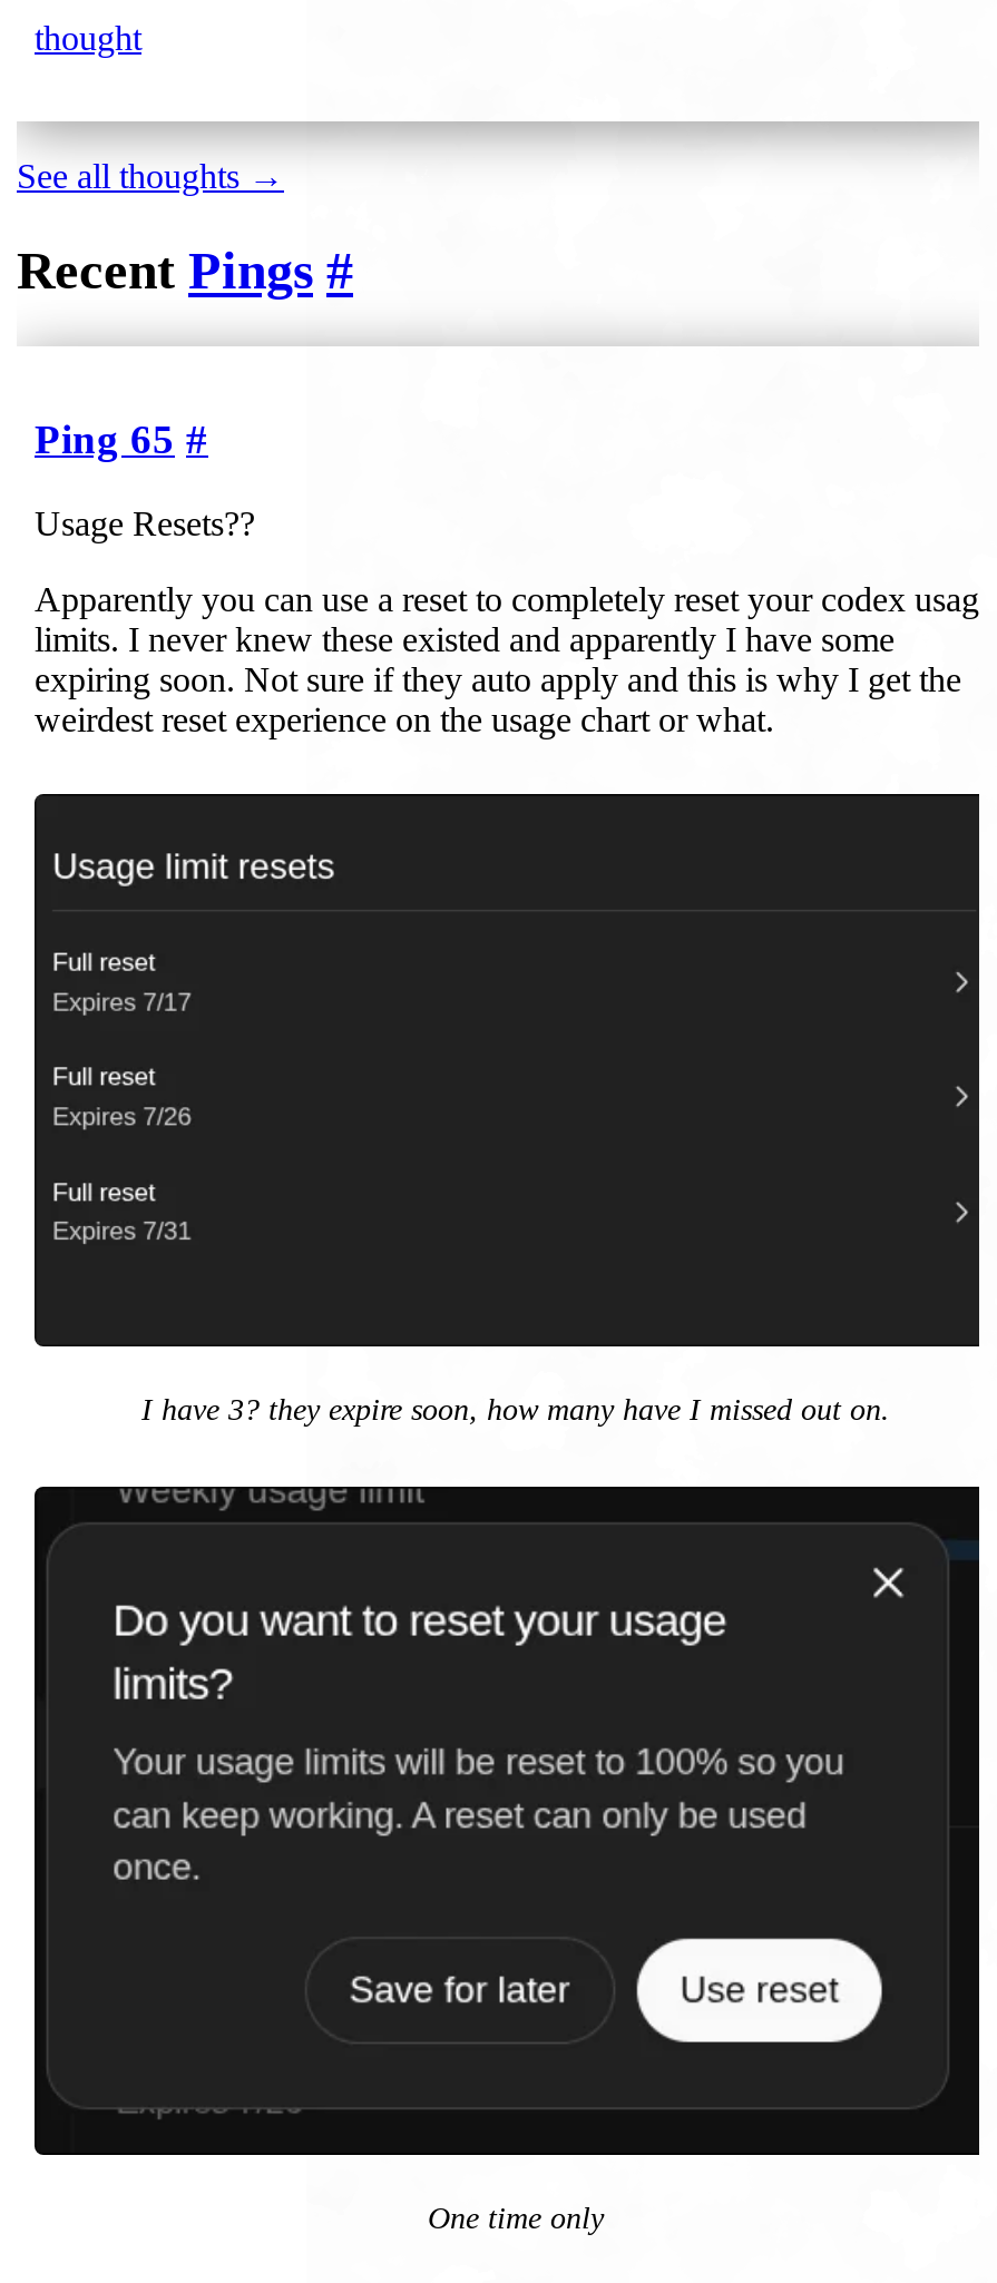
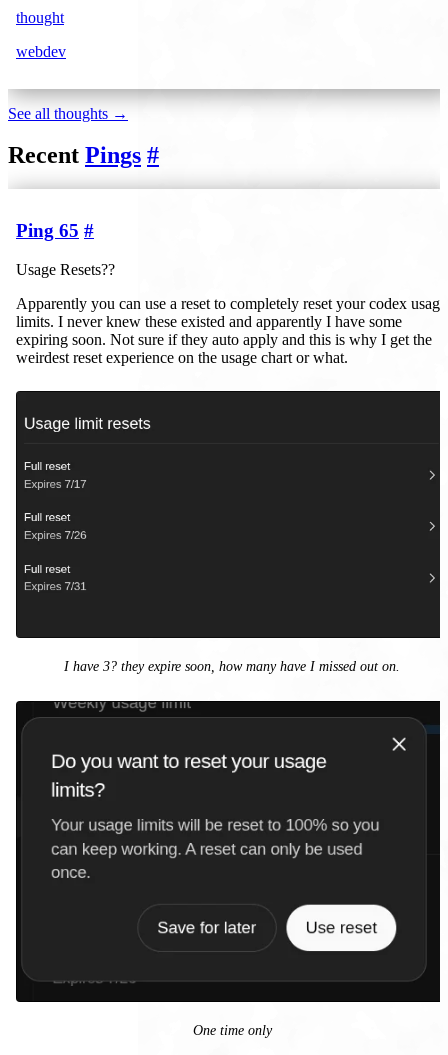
none -> [16,42,66,59] webdev

